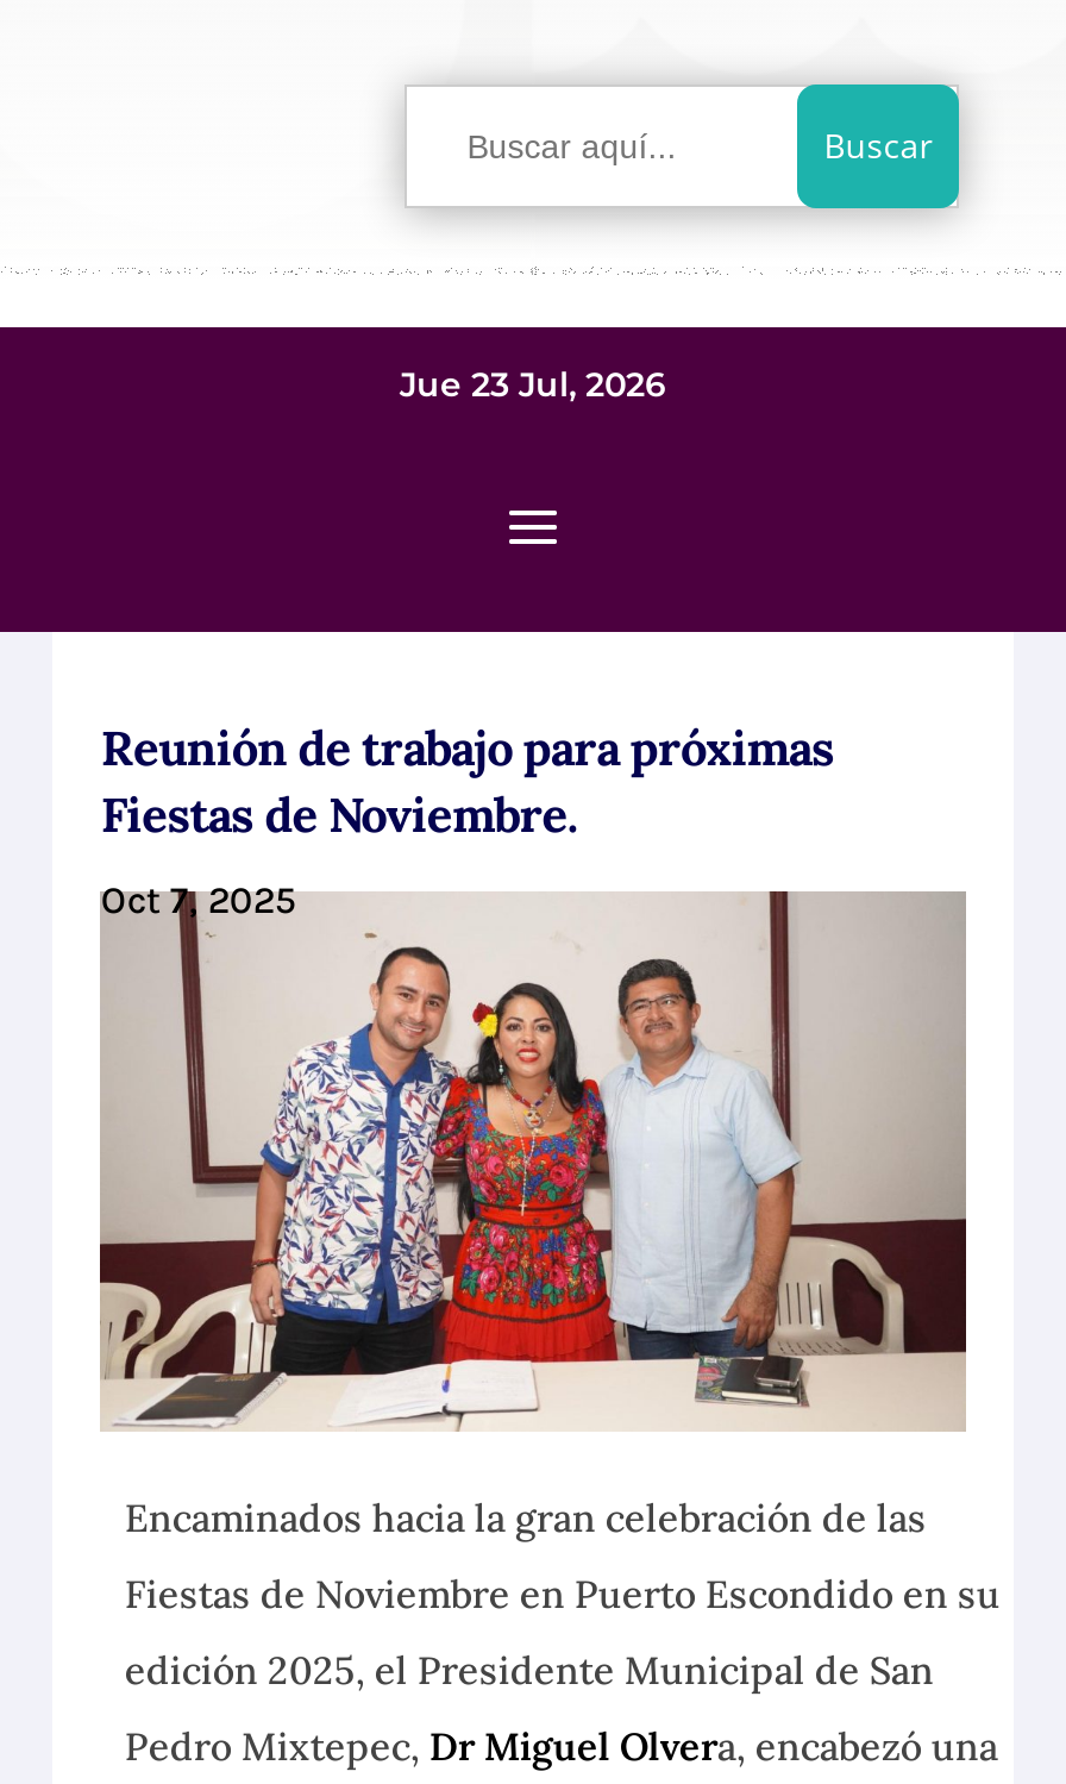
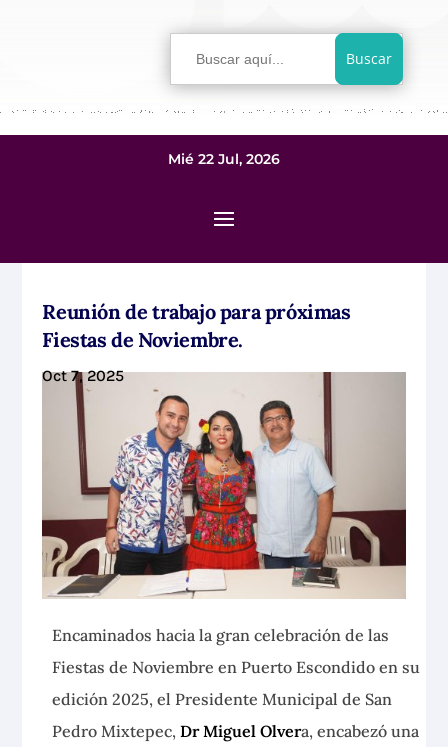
[400,363,666,406] Jue 23 Jul, 2026 -> [168,150,280,168] Mié 22 Jul, 2026

